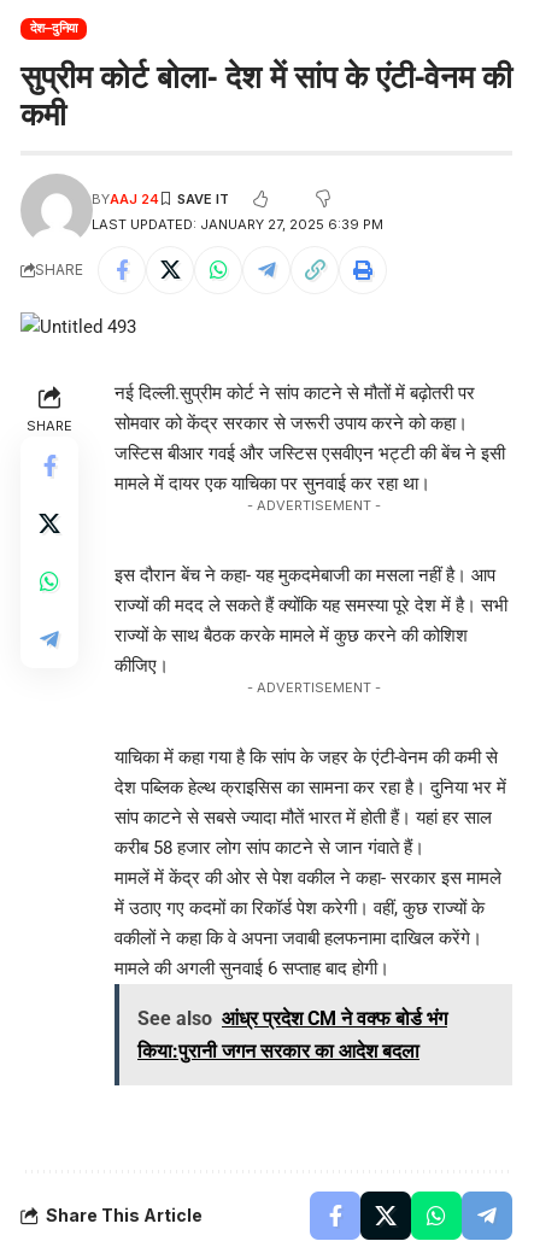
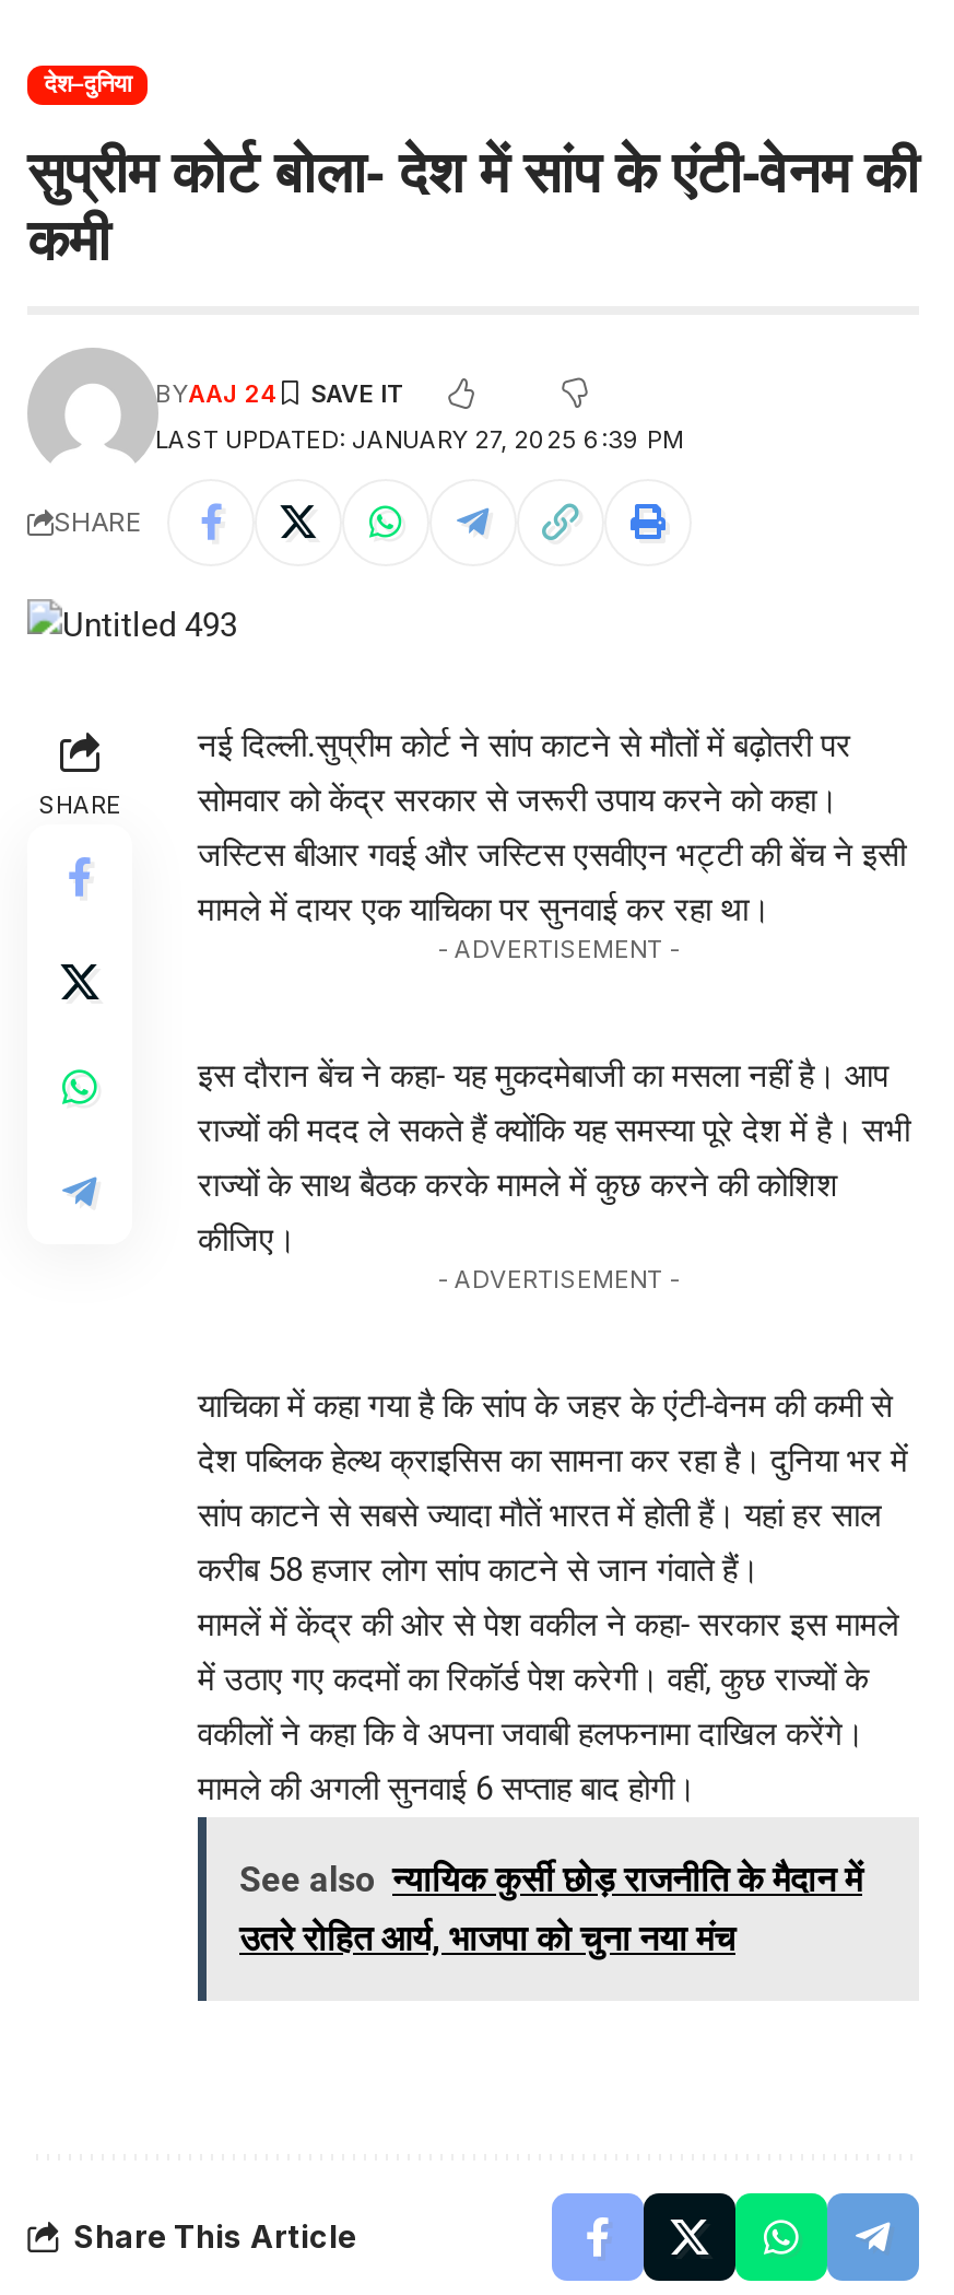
[137,1007,447,1062] See also आंध्र प्रदेश CM ने वक्फ बोर्ड भंग | किया:पुरानी जगन सरकार का आदेश बदला -> [239,1858,862,1958] See also न्यायिक कुर्सी छोड़ राजनीति के मैदान में | उतरे रोहित आर्य, भाजपा को चुना नया मंच

